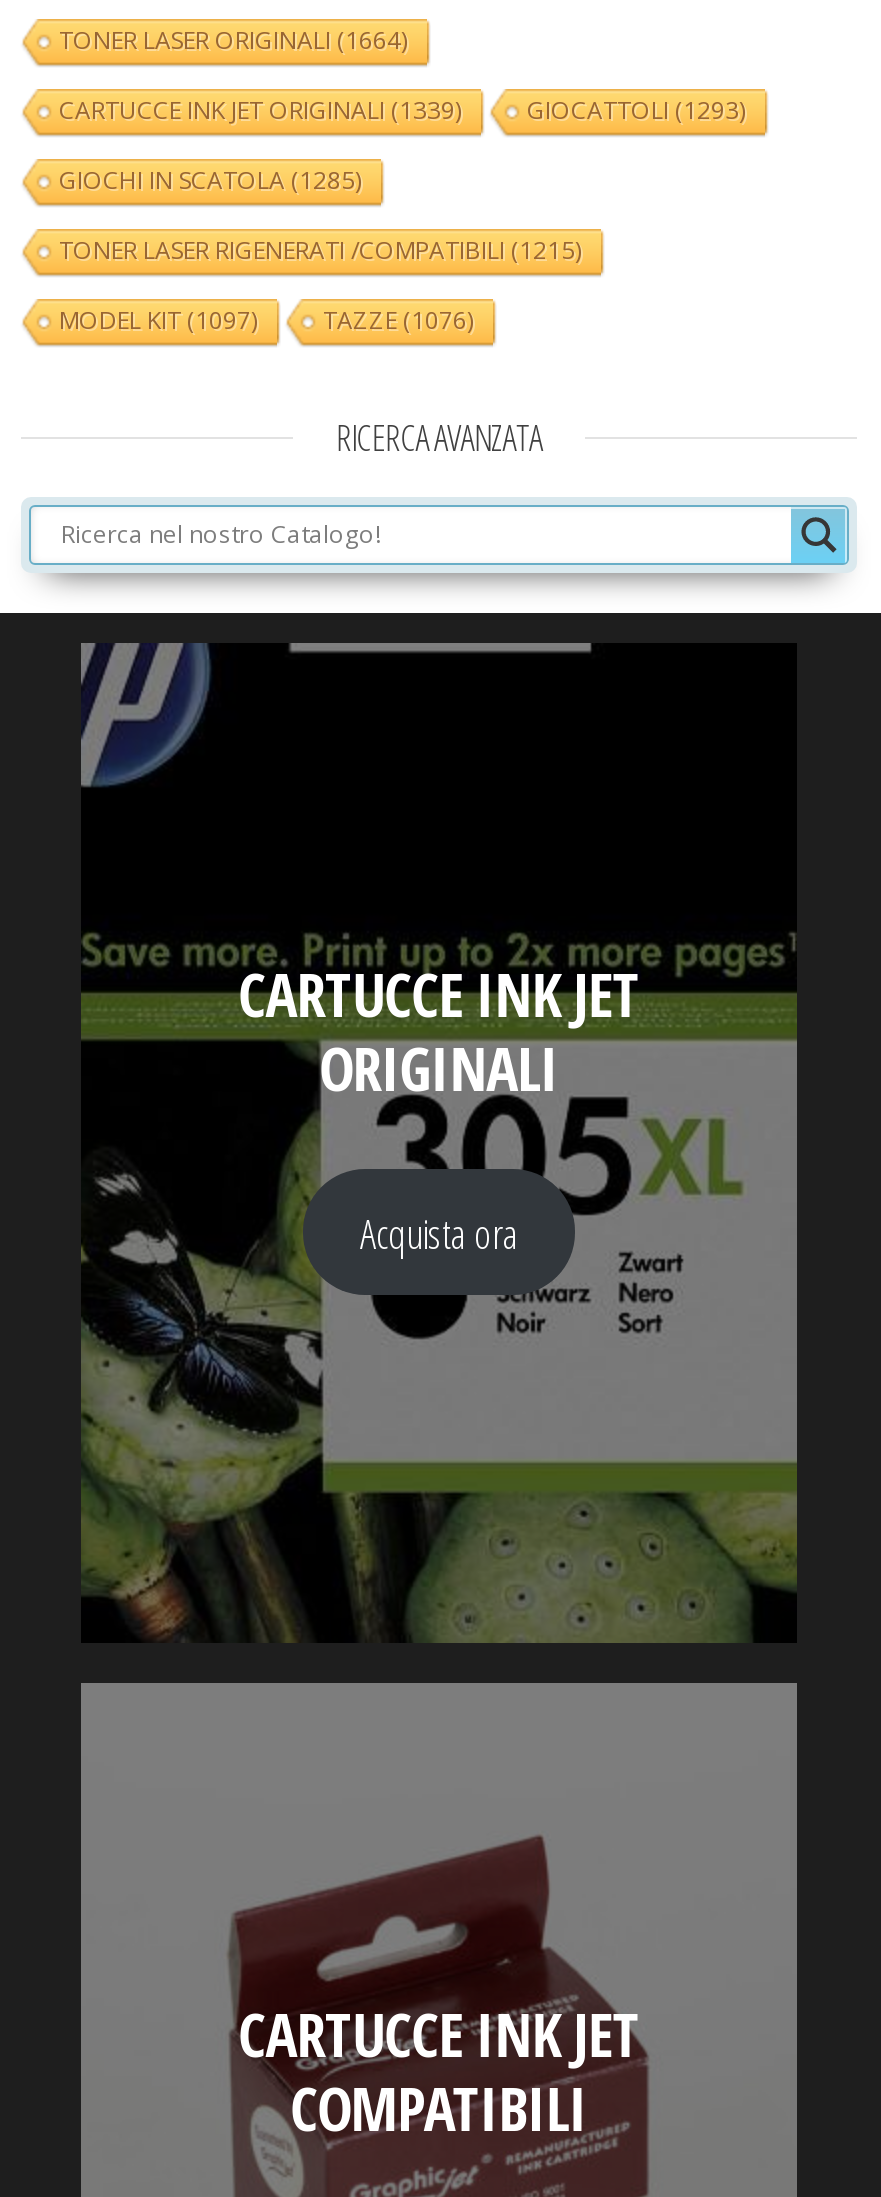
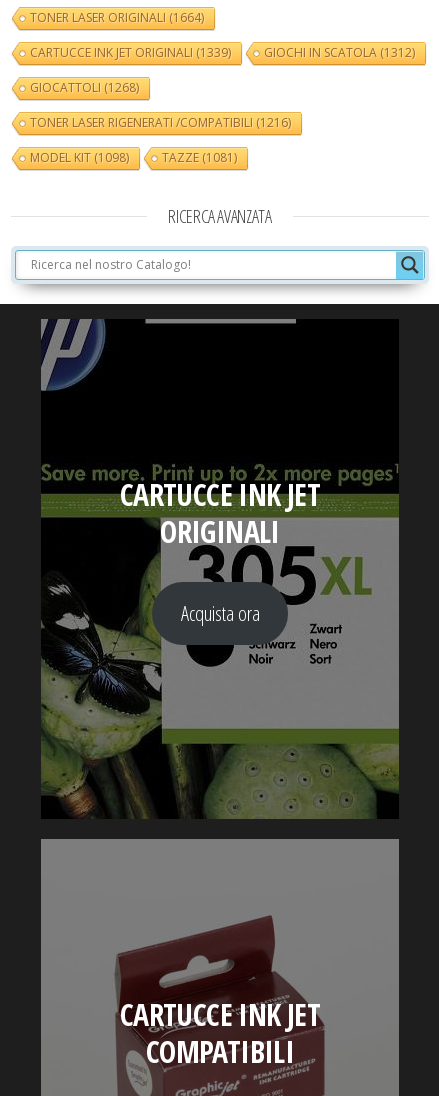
[527,93,745,127] GIOCATTOLI (1293) -> [264,44,415,61] GIOCHI IN SCATOLA (1312)
[59,163,361,197] GIOCHI IN SCATOLA (1285) -> [30,79,139,96] GIOCATTOLI (1268)
[59,233,581,267] TONER LASER RIGENERATI /COMPATIBILI (1215) -> [30,114,291,131] TONER LASER RIGENERATI /COMPATIBILI (1216)
[59,303,473,337] MODEL KIT (1097) | TAZZE (1076) -> [30,149,237,166] MODEL KIT (1098) | TAZZE (1081)

